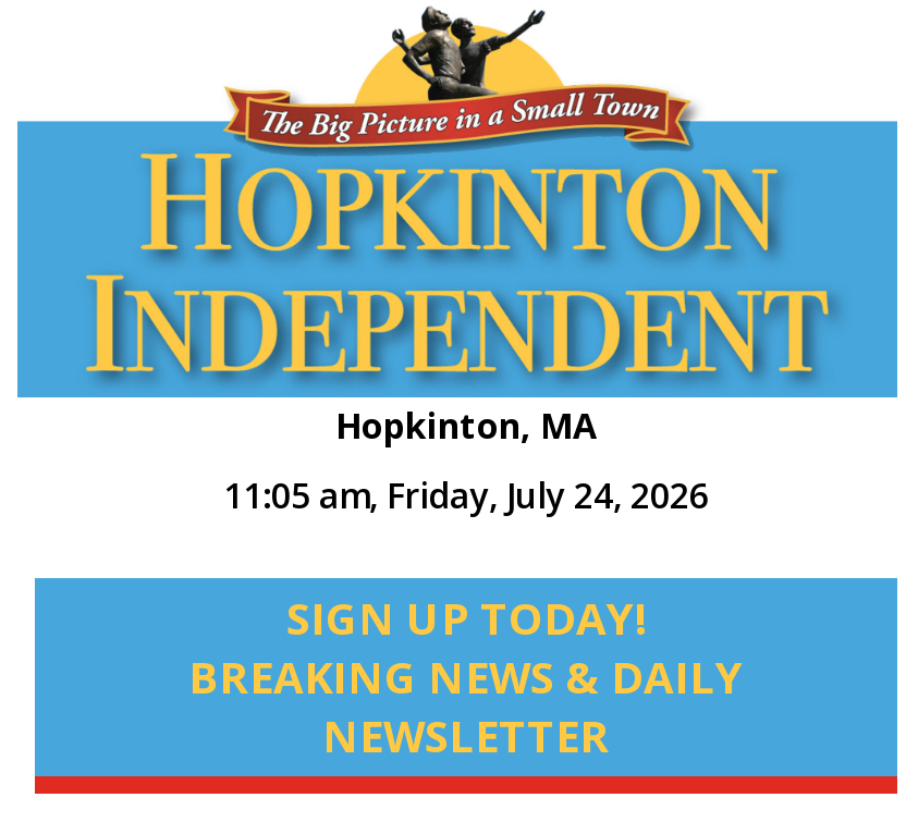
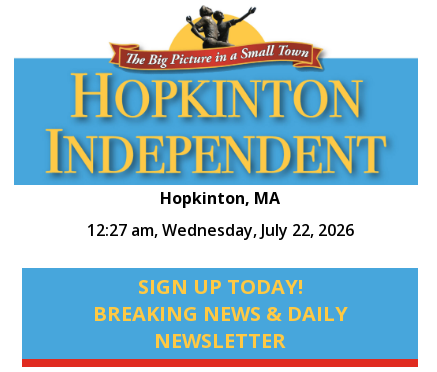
[223,472,709,520] 11:05 am, Friday, July 24, 2026 -> [86,219,353,241] 12:27 am, Wednesday, July 22, 2026

